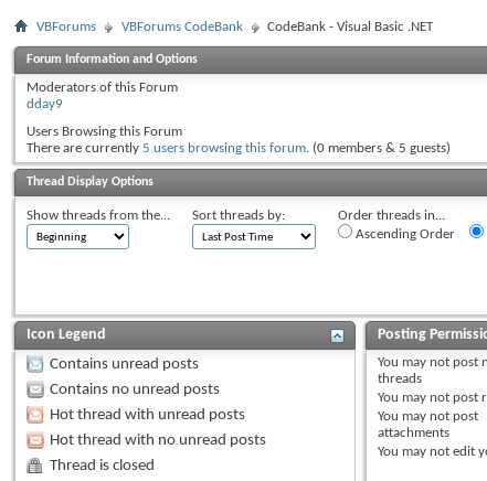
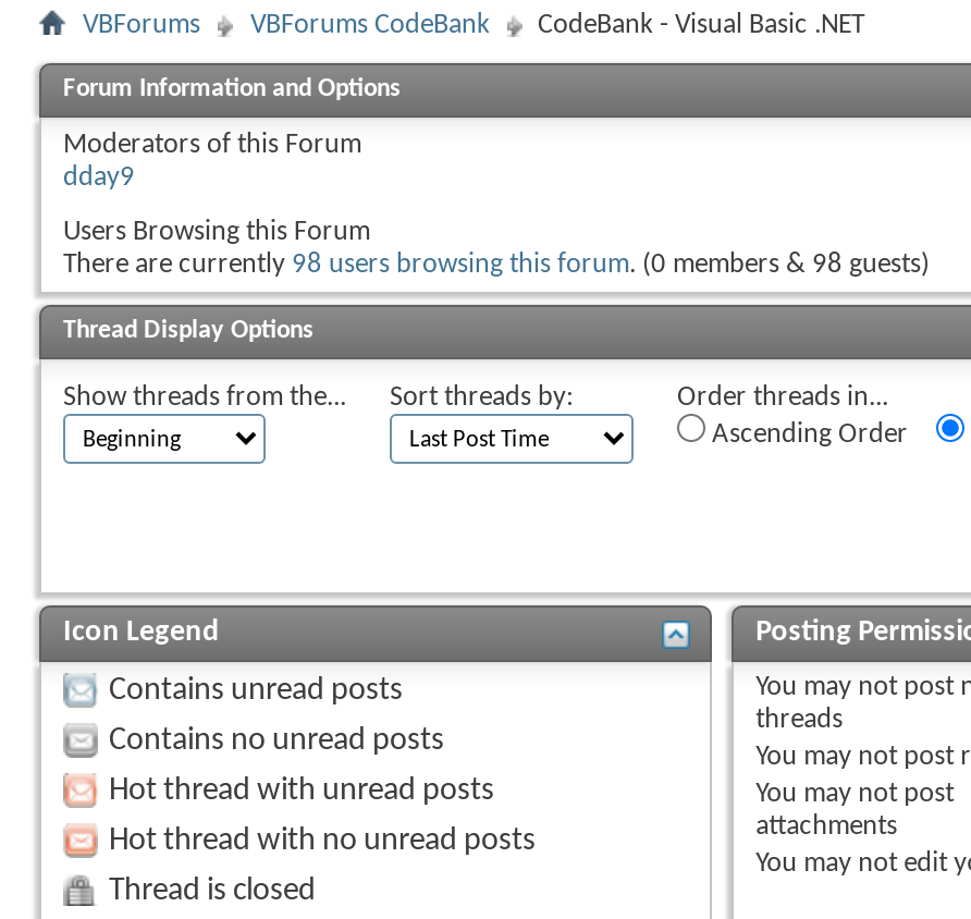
[27,141,451,155] There are currently 5 users browsing this forum. (0 members & 5 guests) -> [63,250,930,278] There are currently 98 users browsing this forum. (0 members & 98 guests)

